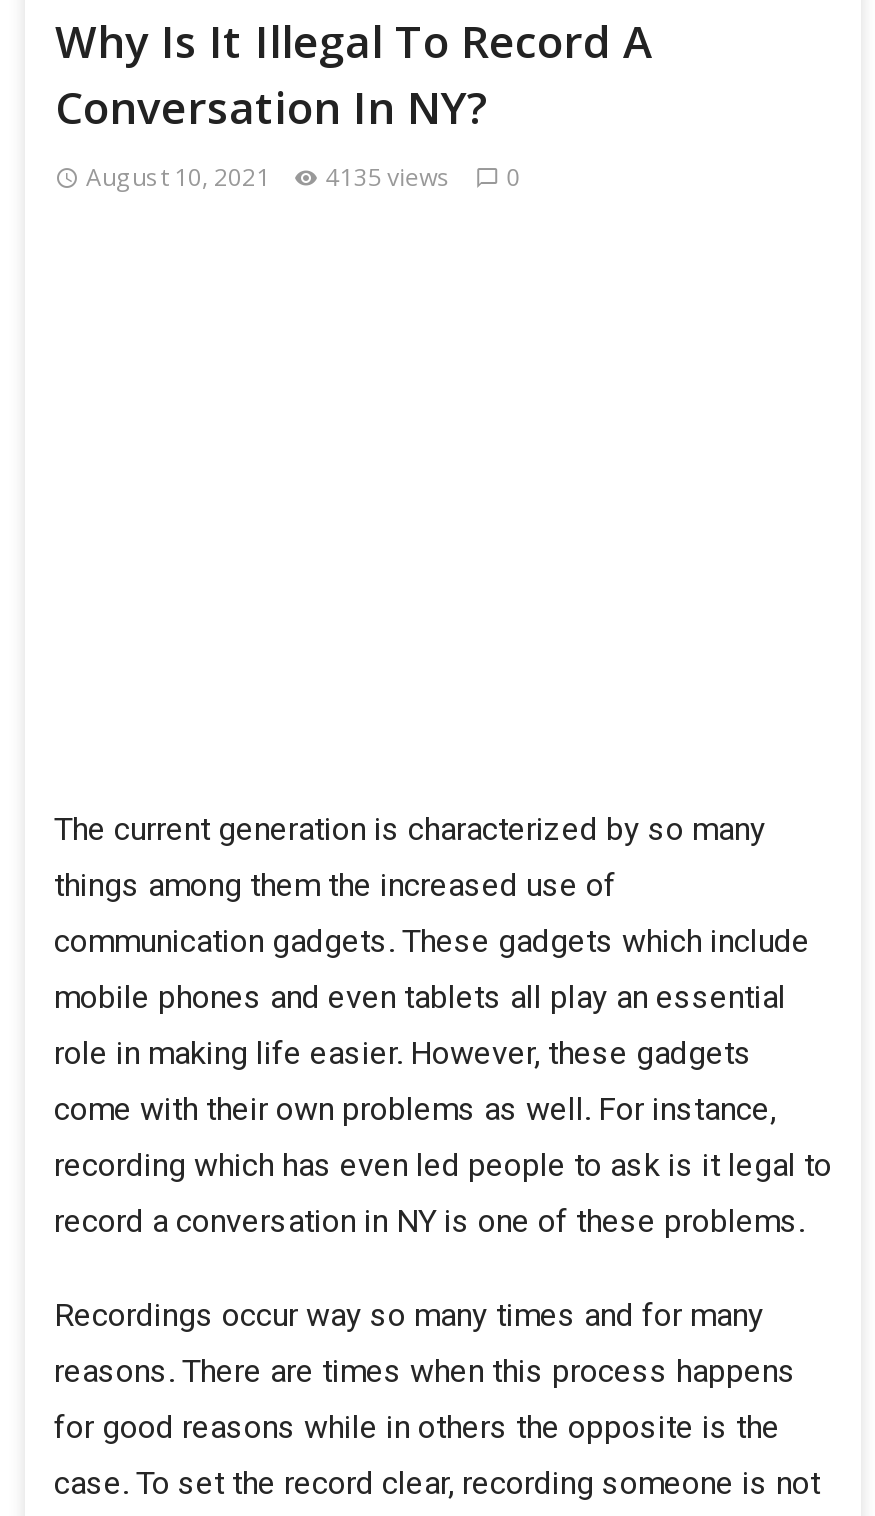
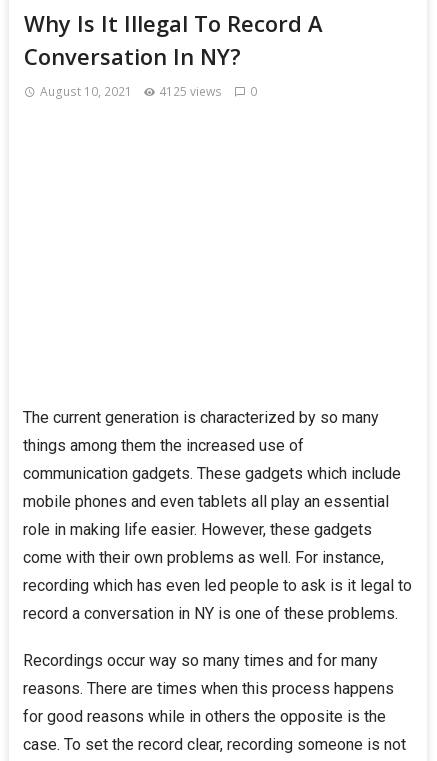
[86,161,520,195] August 10, 2021 4135 views 0 -> [39,83,257,100] August 10, 2021 4125 views 0

